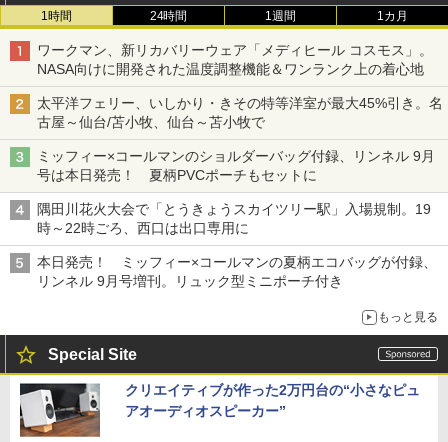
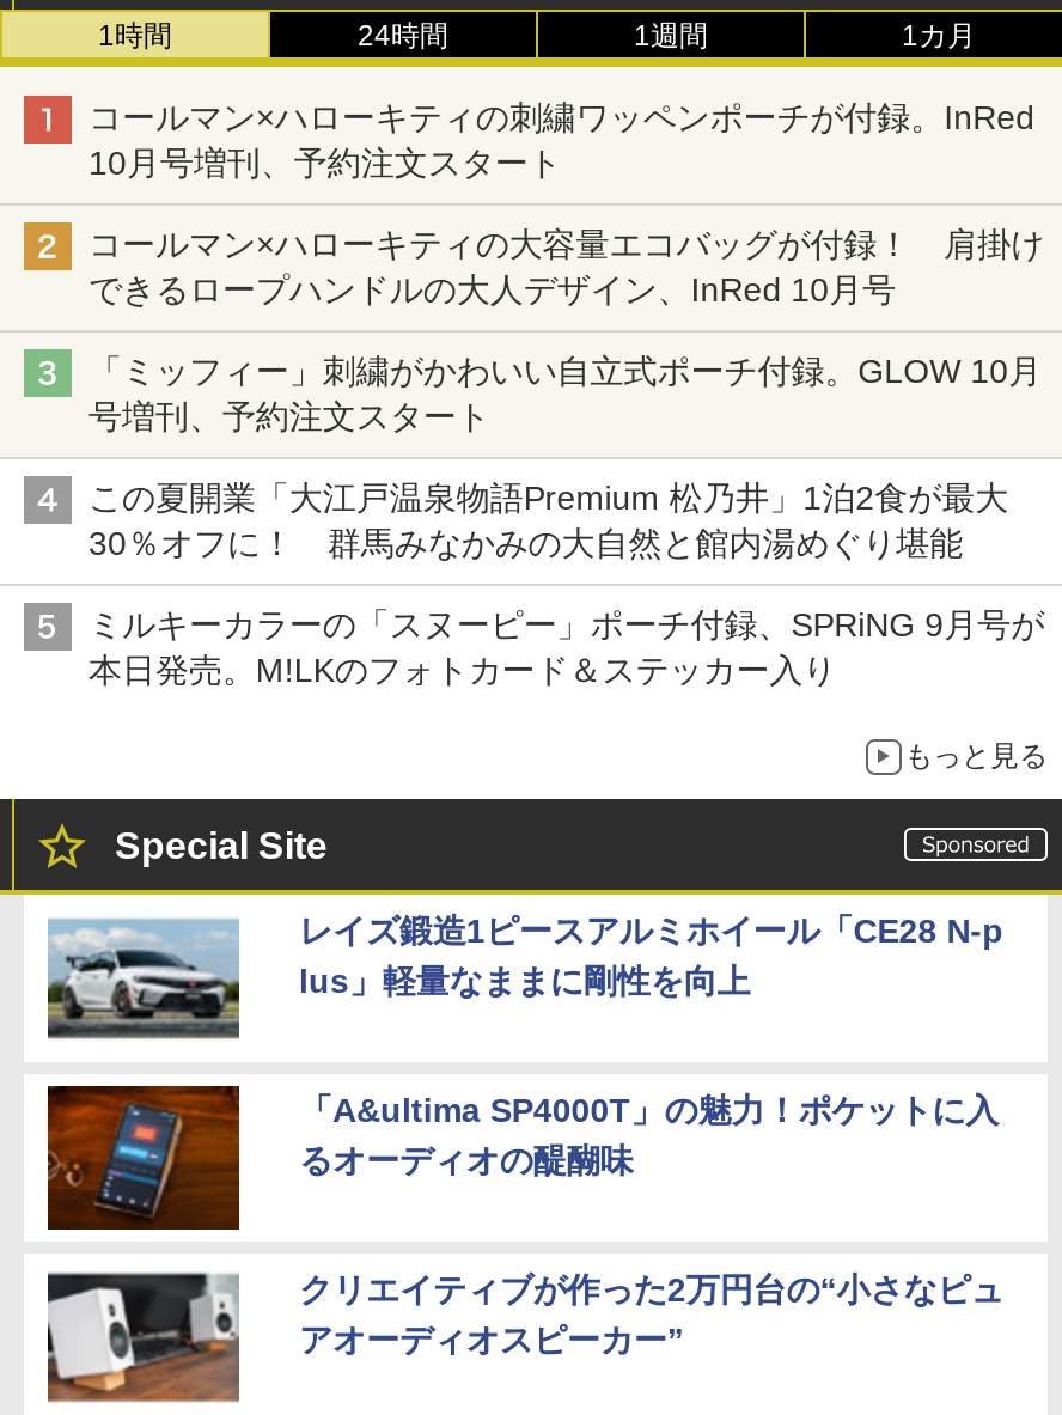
[37,42,433,77] ワークマン、新リカバリーウェア「メディヒール コスモス」。 | NASA向けに開発された温度調整機能＆ワンランク上の着心地 -> [89,97,1035,181] コールマン×ハローキティの刺繍ワッペンポーチが付録。InRed | 10月号増刊、予約注文スタート
[37,95,443,130] 太平洋フェリー、いしかり・きその特等洋室が最大45%引き。名 | 古屋～仙台/苫小牧、仙台～苫小牧で -> [89,224,1044,308] コールマン×ハローキティの大容量エコバッグが付録！ 肩掛け | できるロープハンドルの大人デザイン、InRed 10月号
[37,148,435,183] ミッフィー×コールマンのショルダーバッグ付録、リンネル 9月 | 号は本日発売！ 夏柄PVCポーチもセットに -> [89,351,1042,435] 「ミッフィー」刺繍がかわいい自立式ポーチ付録。GLOW 10月 | 号増刊、予約注文スタート
[37,201,431,236] 隅田川花火大会で「とうきょうスカイツリー駅」入場規制。19 | 時～22時ごろ、西口は出口専用に -> [89,478,1008,561] この夏開業「大江戸温泉物語Premium 松乃井」1泊2食が最大 | 30％オフに！ 群馬みなかみの大自然と館内湯めぐり堪能
[37,254,437,289] 本日発売！ ミッフィー×コールマンの夏柄エコバッグが付録、 | リンネル 9月号増刊。リュック型ミニポーチ付き -> [89,605,1044,688] ミルキーカラーの「スヌーピー」ポーチ付録、SPRiNG 9月号が | 本日発売。M!LKのフォトカード＆ステッカー入り
none -> [45,911,1004,1232] [image] | レイズ鍛造1ピースアルミホイール「CE28 N-p | lus」軽量なままに剛性を向上 | 「A&ultima SP4000T」の魅力！ポケットに入 | るオーディオの醍醐味

